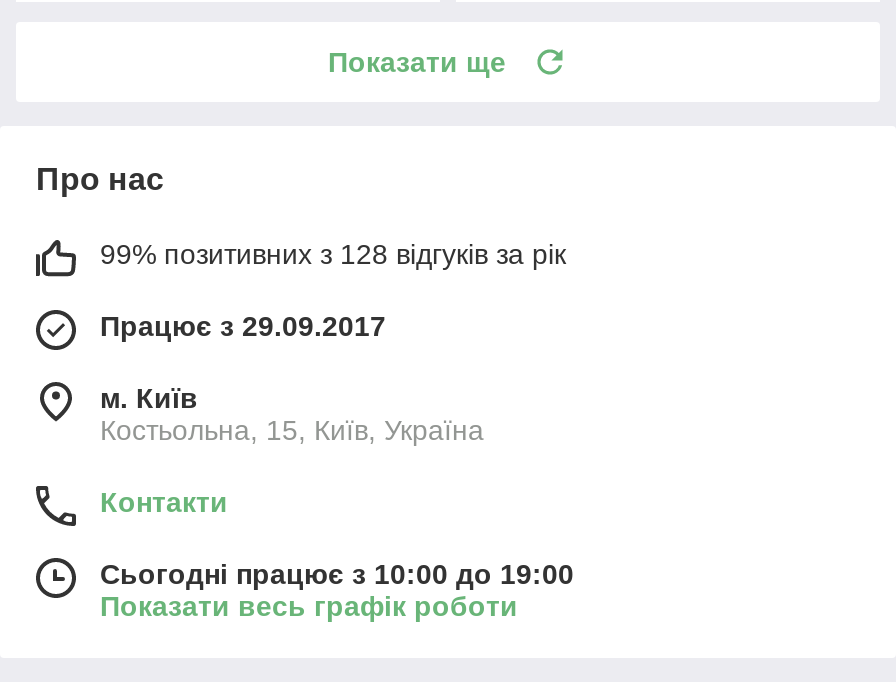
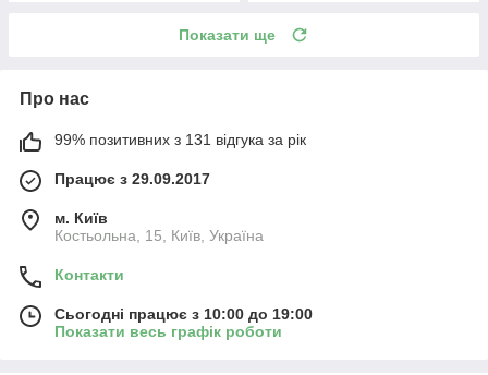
[100,237,566,269] 99% позитивних з 128 відгуків за рік -> [54,130,306,148] 99% позитивних з 131 відгука за рік

